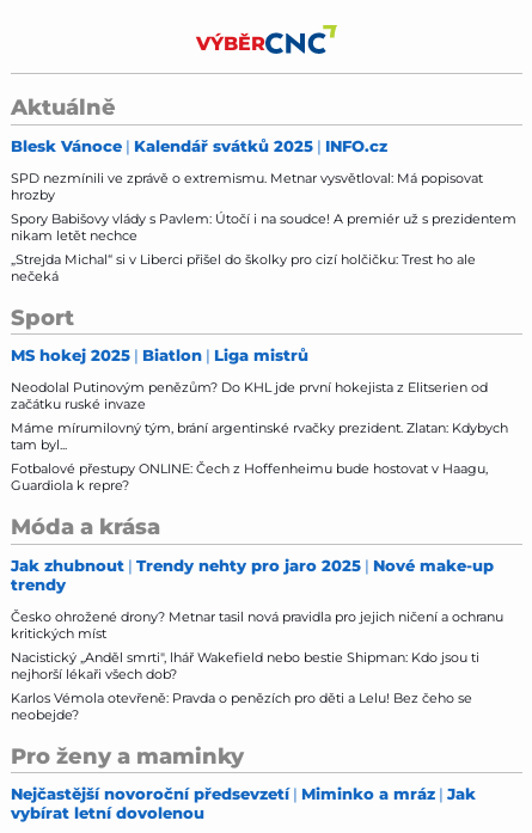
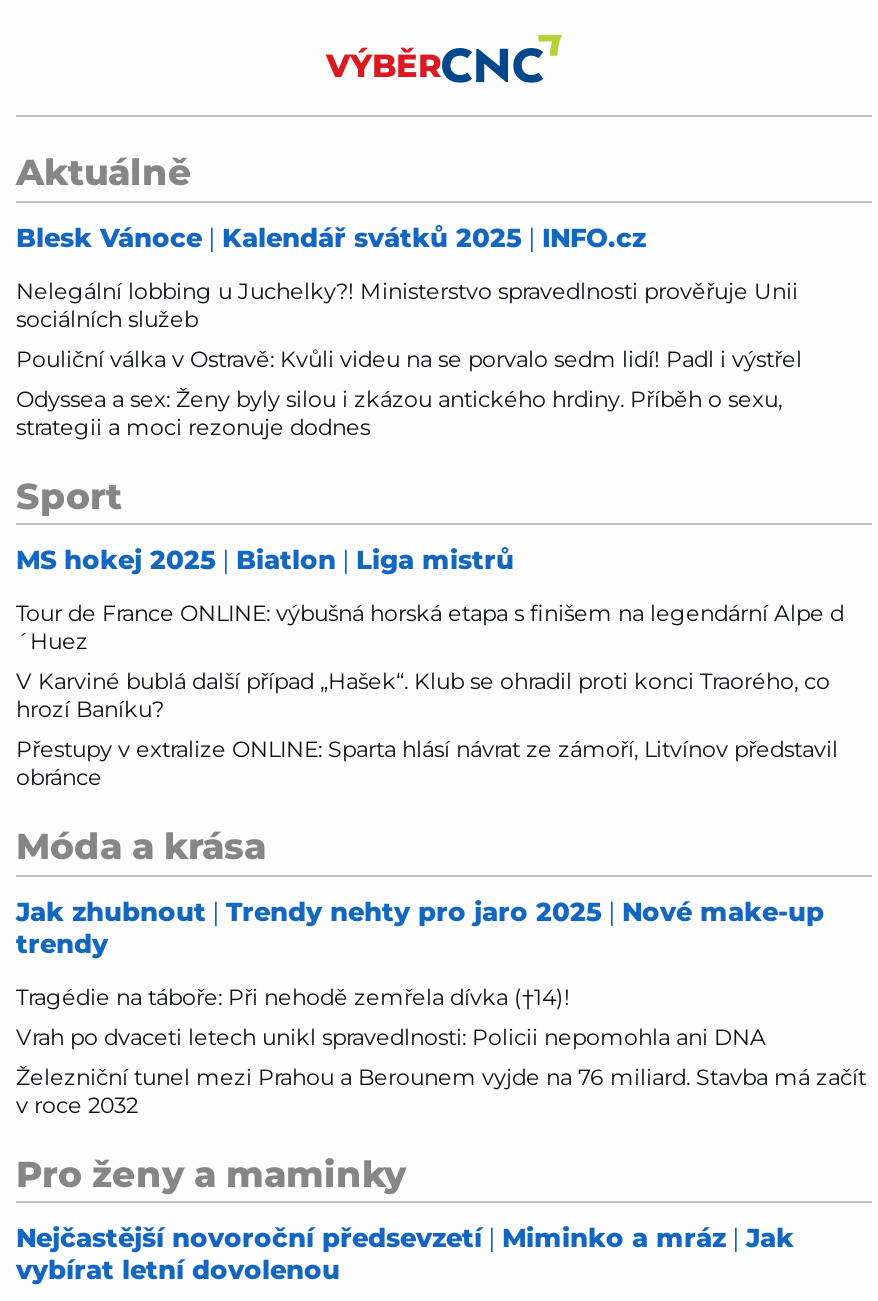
[11,169,516,284] SPD nezmínili ve zprávě o extremismu. Metnar vysvětloval: Má popisovat | hrozby | Spory Babišovy vlády s Pavlem: Útočí i na soudce! A premiér už s prezidentem | nikam letět nechce | „Strejda Michal“ si v Liberci přišel do školky pro cizí holčičku: Trest ho ale | nečeká -> [16,277,802,441] Nelegální lobbing u Juchelky?! Ministerstvo spravedlnosti prověřuje Unii | sociálních služeb | Pouliční válka v Ostravě: Kvůli videu na se porvalo sedm lidí! Padl i výstřel | Odyssea a sex: Ženy byly silou i zkázou antického hrdiny. Příběh o sexu, | strategii a moci rezonuje dodnes
[11,379,508,494] Neodolal Putinovým penězům? Do KHL jde první hokejista z Elitserien od | začátku ruské invaze | Máme mírumilovný tým, brání argentinské rvačky prezident. Zlatan: Kdybych | tam byl... | Fotbalové přestupy ONLINE: Čech z Hoffenheimu bude hostovat v Haagu, | Guardiola k repre? -> [16,600,844,792] Tour de France ONLINE: výbušná horská etapa s finišem na legendární Alpe d | ´Huez | V Karviné bublá další případ „Hašek“. Klub se ohradil proti konci Traorého, co | hrozí Baníku? | Přestupy v extralize ONLINE: Sparta hlásí návrat ze zámoří, Litvínov představil | obránce
[11,608,503,723] Česko ohrožené drony? Metnar tasil nová pravidla pro jejich ničení a ochranu | kritických míst | Nacistický „Anděl smrti", lhář Wakefield nebo bestie Shipman: Kdo jsou ti | nejhorší lékaři všech dob? | Karlos Vémola otevřeně: Pravda o penězích pro děti a Lelu! Bez čeho se | neobejde? -> [16,983,866,1119] Tragédie na táboře: Při nehodě zemřela dívka (†14)! | Vrah po dvaceti letech unikl spravedlnosti: Policii nepomohla ani DNA | Železniční tunel mezi Prahou a Berounem vyjde na 76 miliard. Stavba má začít | v roce 2032

